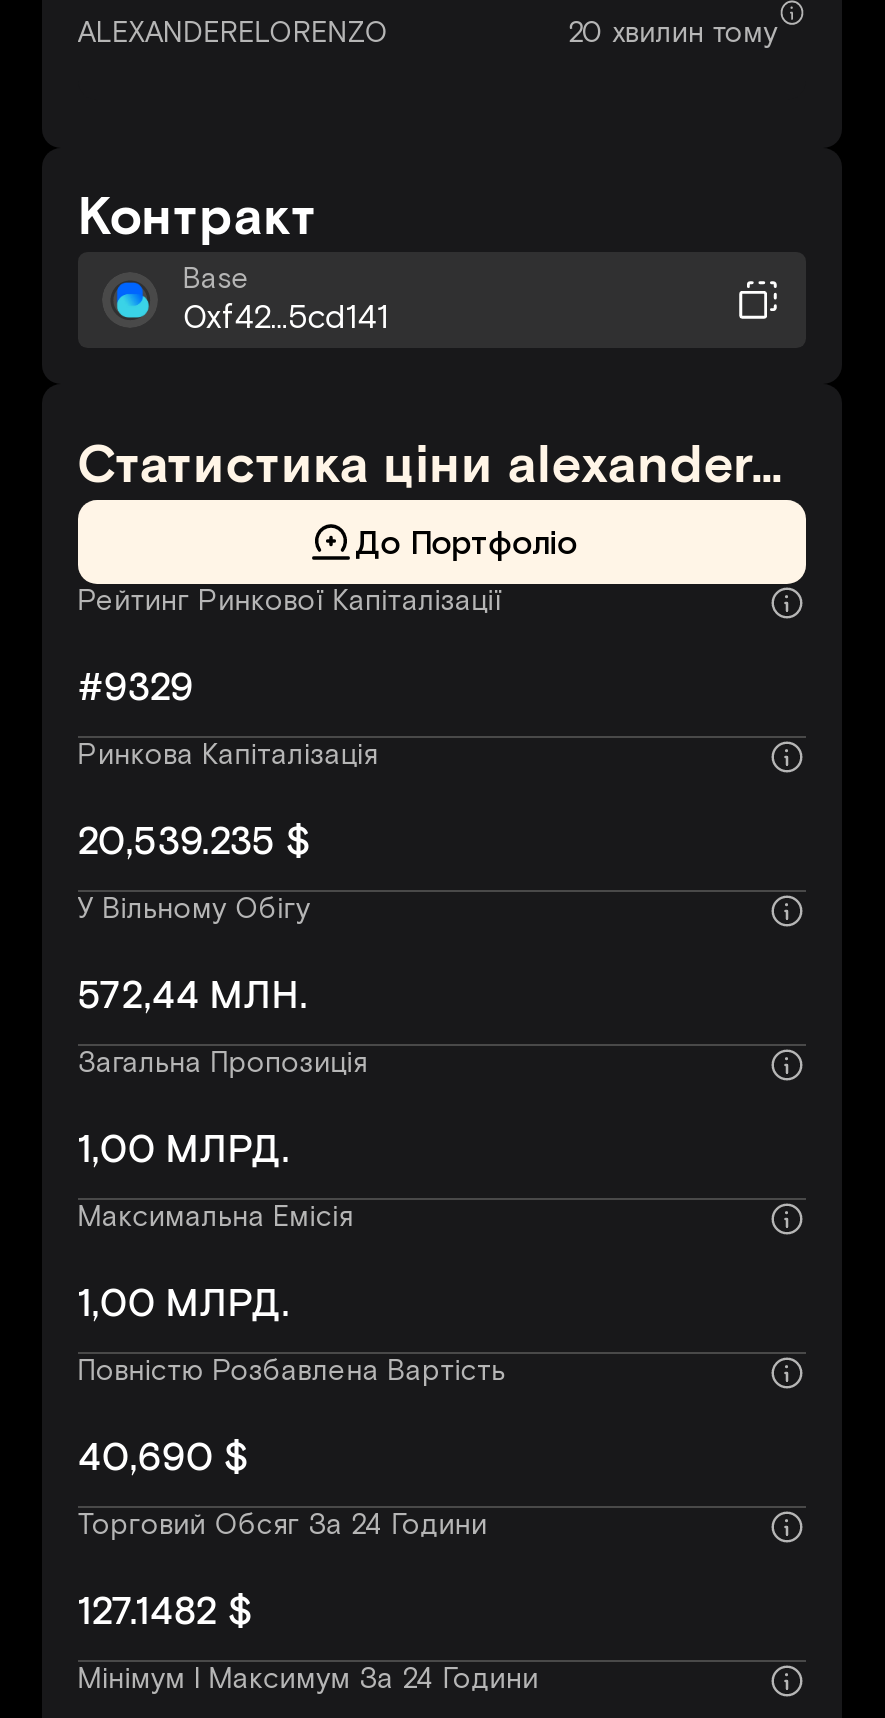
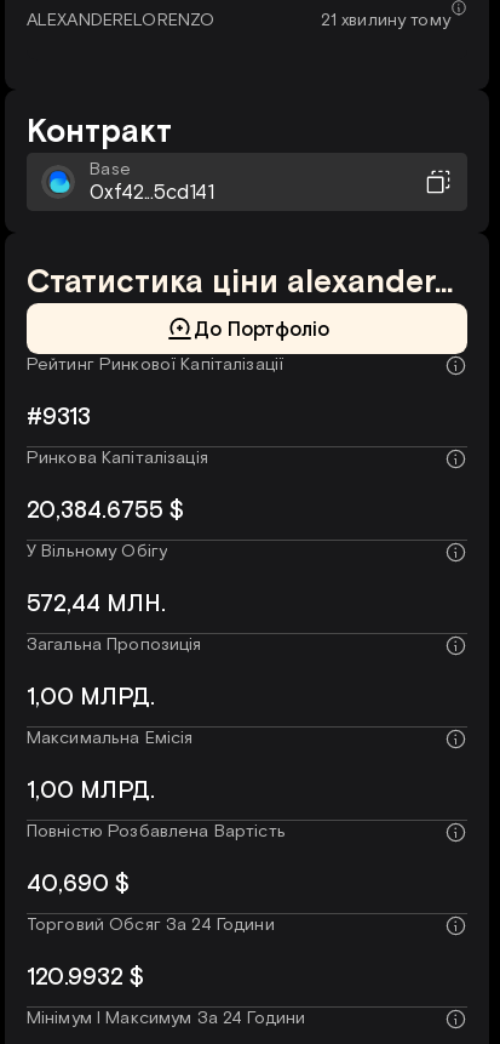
[568,16,778,50] 20 хвилин тому -> [320,9,450,30] 21 хвилину тому
[78,665,194,713] #9329 -> [26,403,91,432] #9313
[78,819,310,867] 20,539.235 $ -> [26,496,184,525] 20,384.6755 $
[78,1588,252,1636] 127.1482 $ -> [26,963,144,992] 120.9932 $

